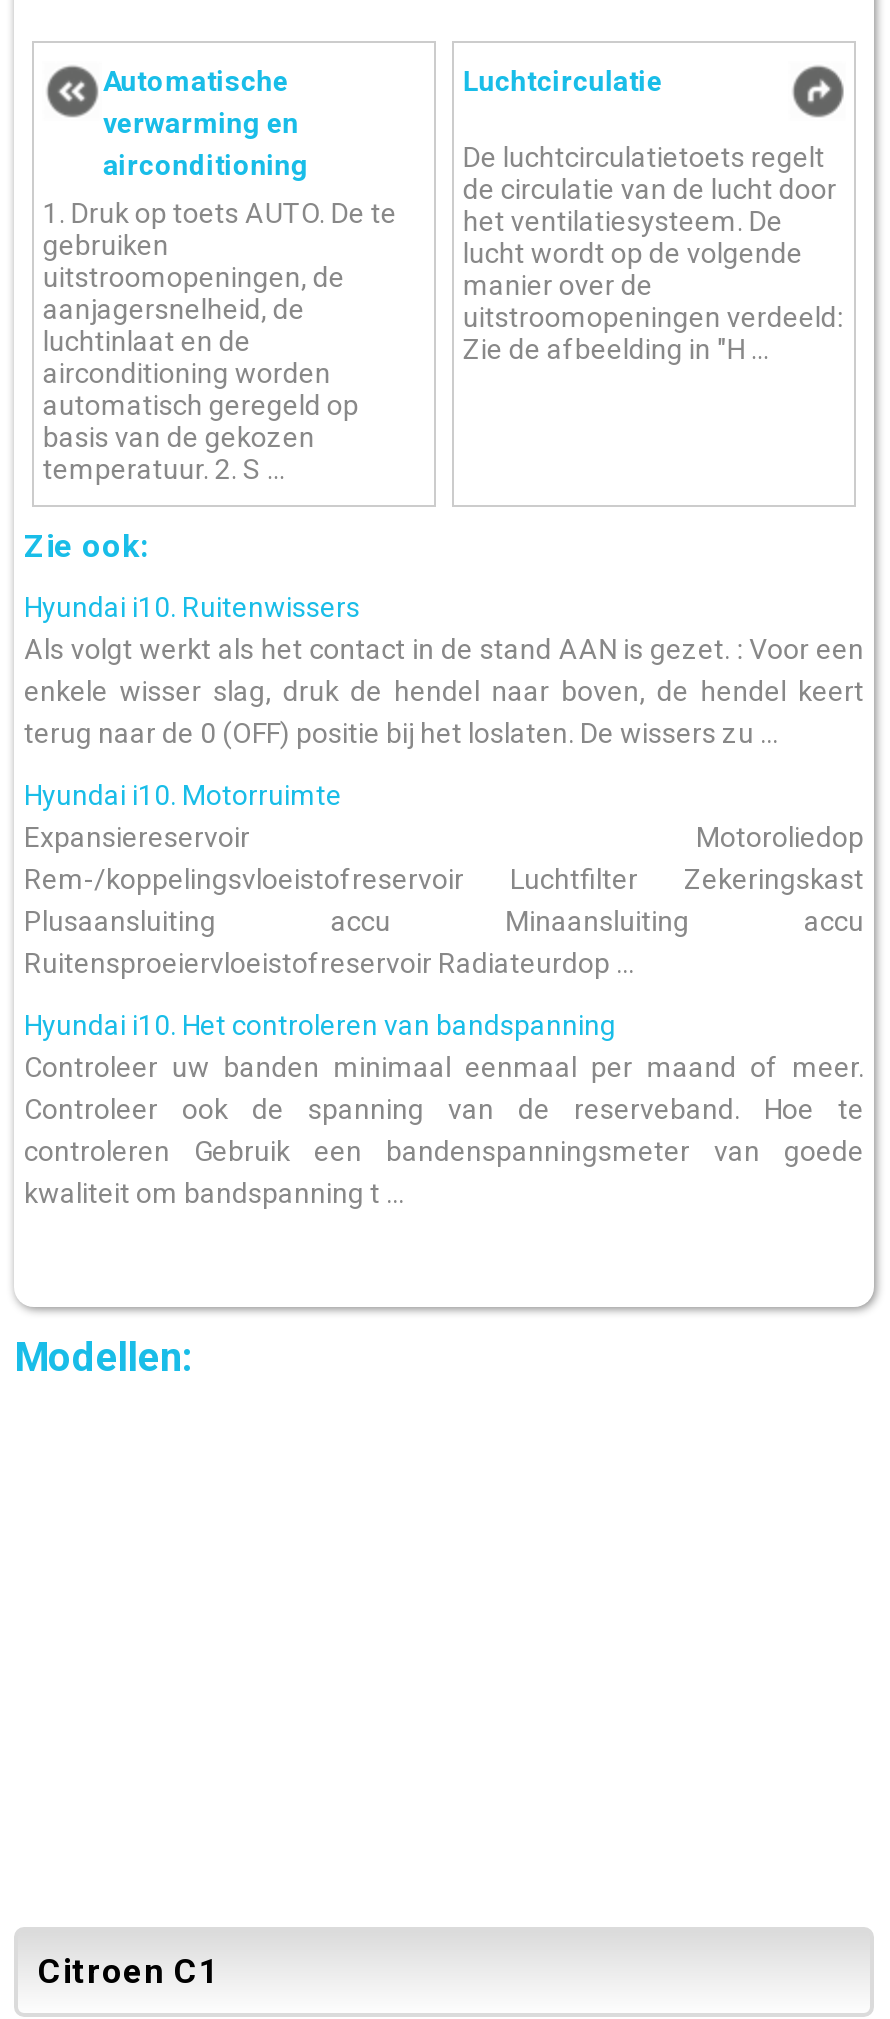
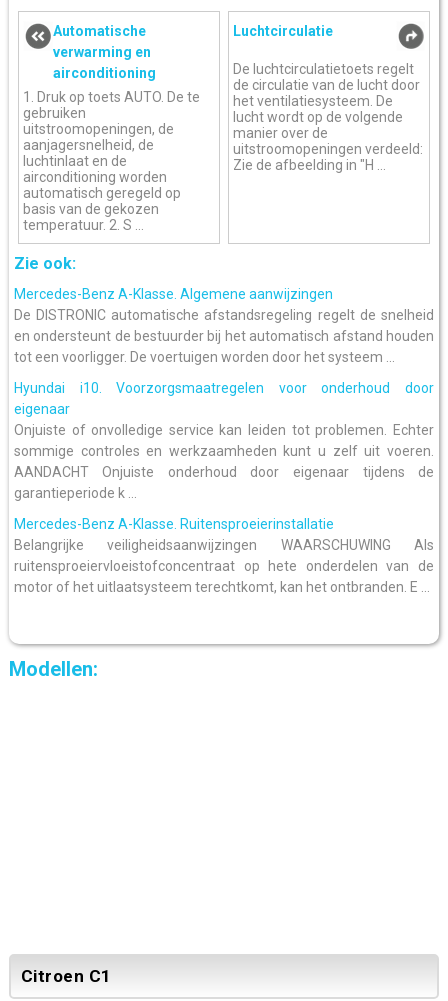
[24,591,864,749] Hyundai i10. Ruitenwissers | Als volgt werkt als het contact in de stand AAN is gezet. : Voor een | enkele wisser slag, druk de hendel naar boven, de hendel keert | terug naar de 0 (OFF) positie bij het loslaten. De wissers zu ... -> [14,286,434,365] Mercedes-Benz A-Klasse. Algemene aanwijzingen | De DISTRONIC automatische afstandsregeling regelt de snelheid | en ondersteunt de bestuurder bij het automatisch afstand houden | tot een voorligger. De voertuigen worden door het systeem ...
[24,779,864,979] Hyundai i10. Motorruimte | Expansiereservoir Motoroliedop | Rem-/koppelingsvloeistofreservoir Luchtfilter Zekeringskast | Plusaansluiting accu Minaansluiting accu | Ruitensproeiervloeistofreservoir Radiateurdop ... -> [14,380,434,501] Hyundai i10. Voorzorgsmaatregelen voor onderhoud door | eigenaar | Onjuiste of onvolledige service kan leiden tot problemen. Echter | sommige controles en werkzaamheden kunt u zelf uit voeren. | AANDACHT Onjuiste onderhoud door eigenaar tijdens de | garantieperiode k ...
[24,1009,864,1209] Hyundai i10. Het controleren van bandspanning | Controleer uw banden minimaal eenmaal per maand of meer. | Controleer ook de spanning van de reserveband. Hoe te | controleren Gebruik een bandenspanningsmeter van goede | kwaliteit om bandspanning t ... -> [14,516,434,595] Mercedes-Benz A-Klasse. Ruitensproeierinstallatie | Belangrijke veiligheidsaanwijzingen WAARSCHUWING Als | ruitensproeiervloeistofconcentraat op hete onderdelen van de | motor of het uitlaatsysteem terechtkomt, kan het ontbranden. E ...

